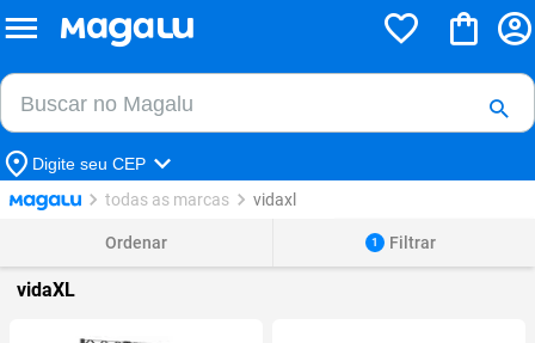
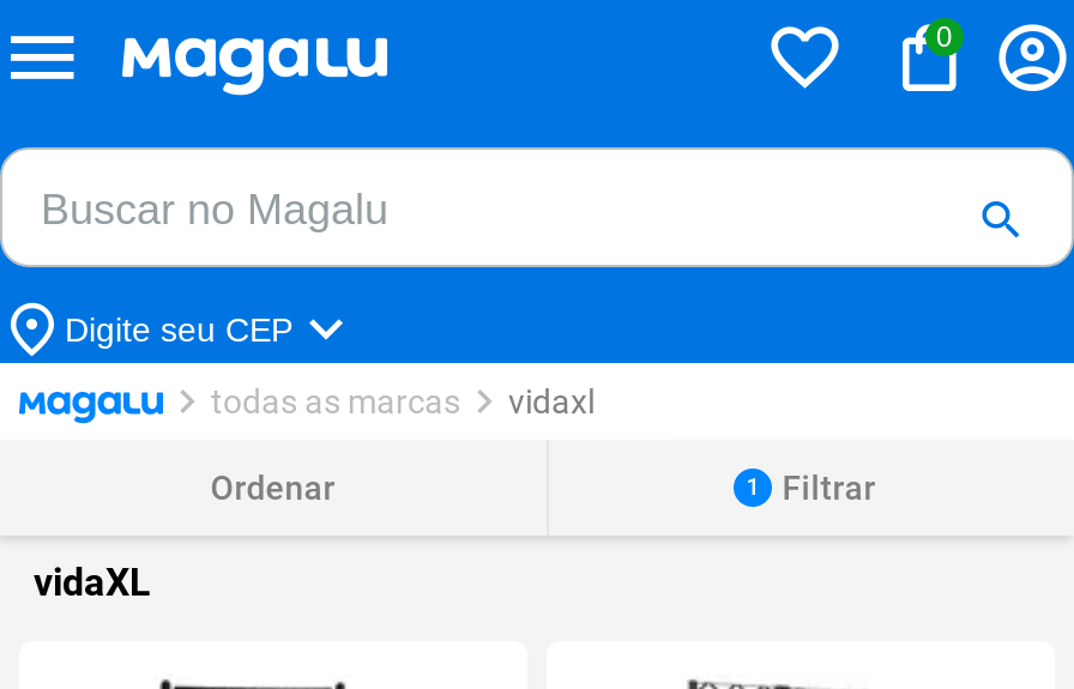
none -> [936,20,953,54] 0

